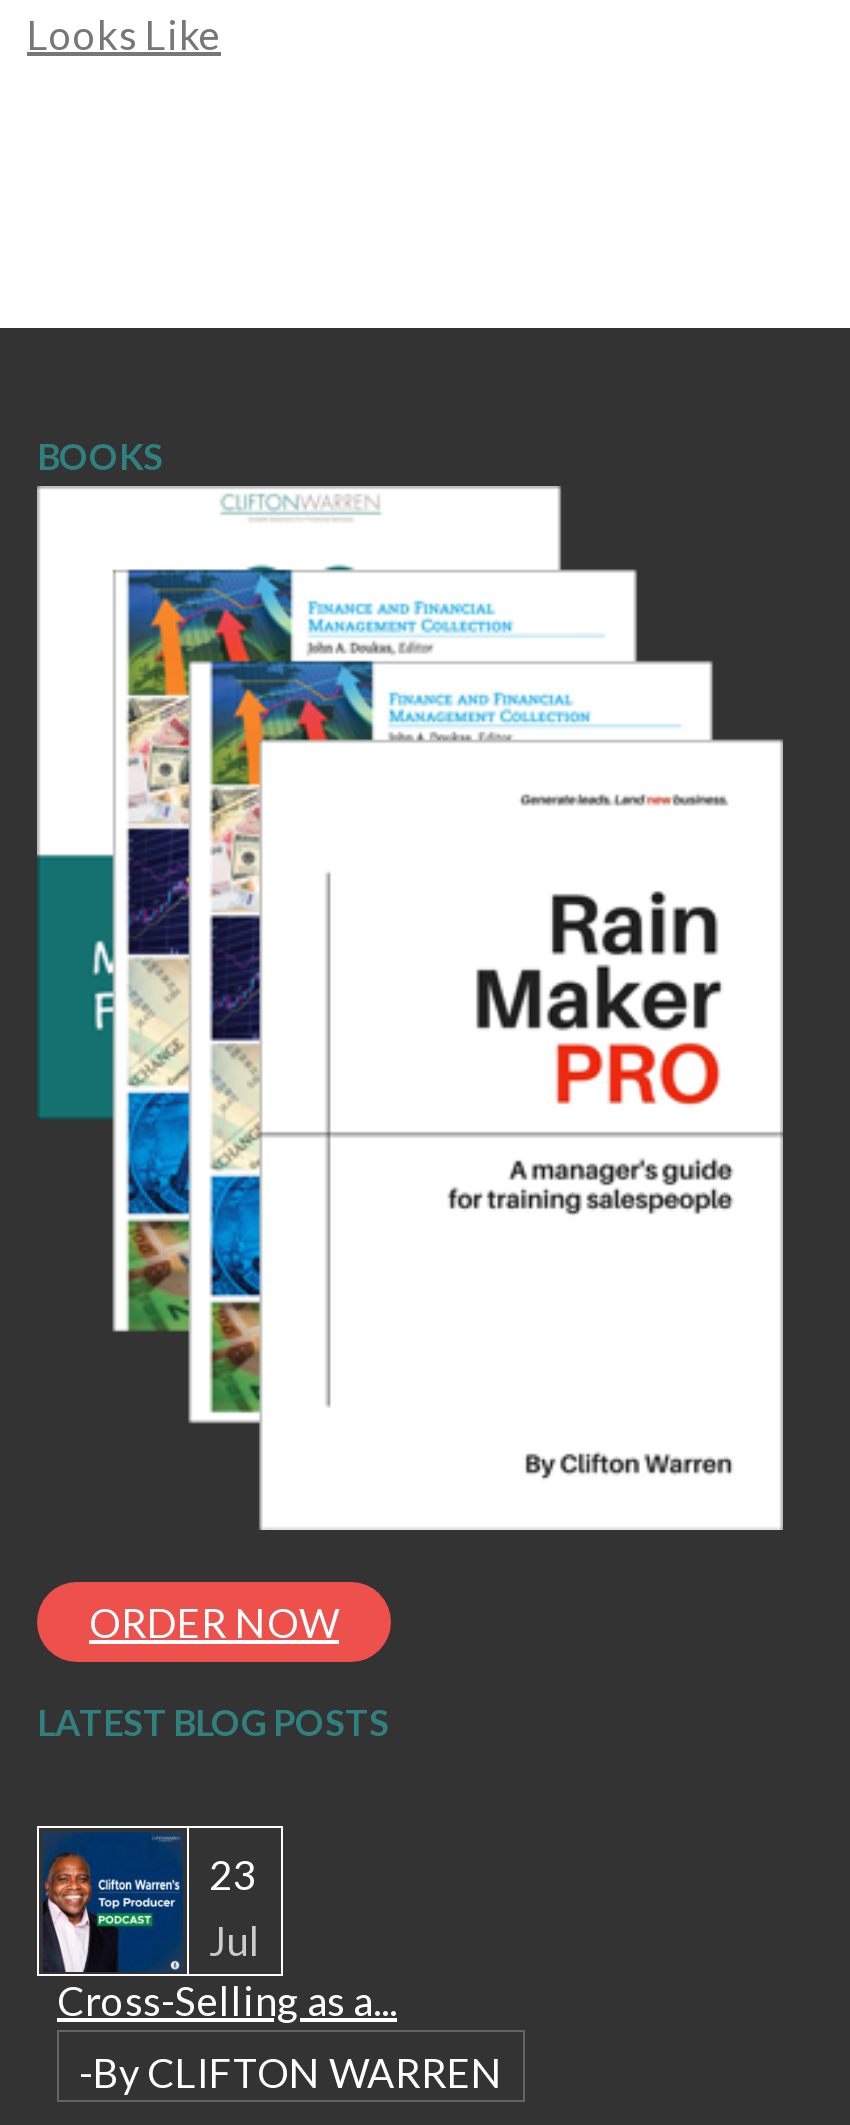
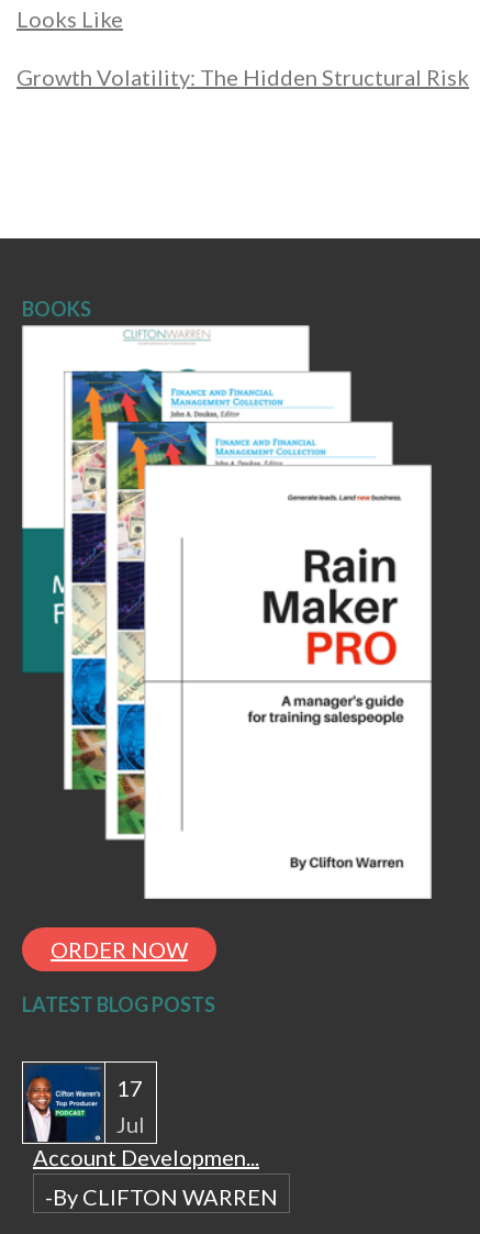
none -> [16,64,469,90] Growth Volatility: The Hidden Structural Risk
[209,1850,257,1898] 23 -> [116,1075,143,1101] 17
[57,1976,397,2024] Cross-Selling as a... -> [33,1144,259,1170] Account Developmen...

